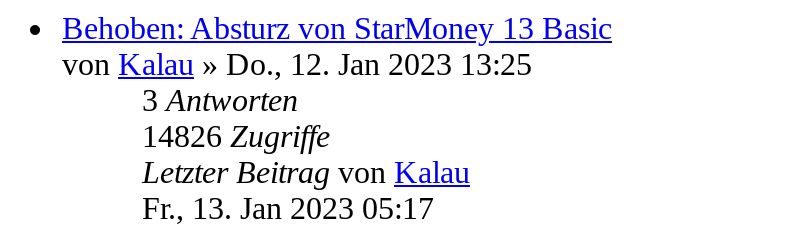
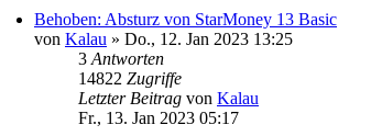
[142,119,330,153] 14826 Zugriffe -> [78,69,182,88] 14822 Zugriffe

